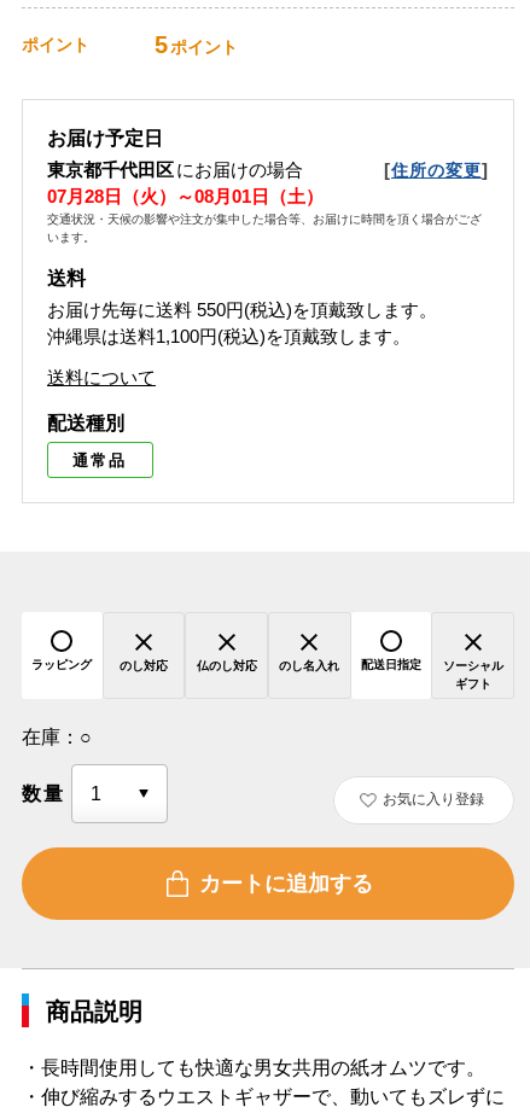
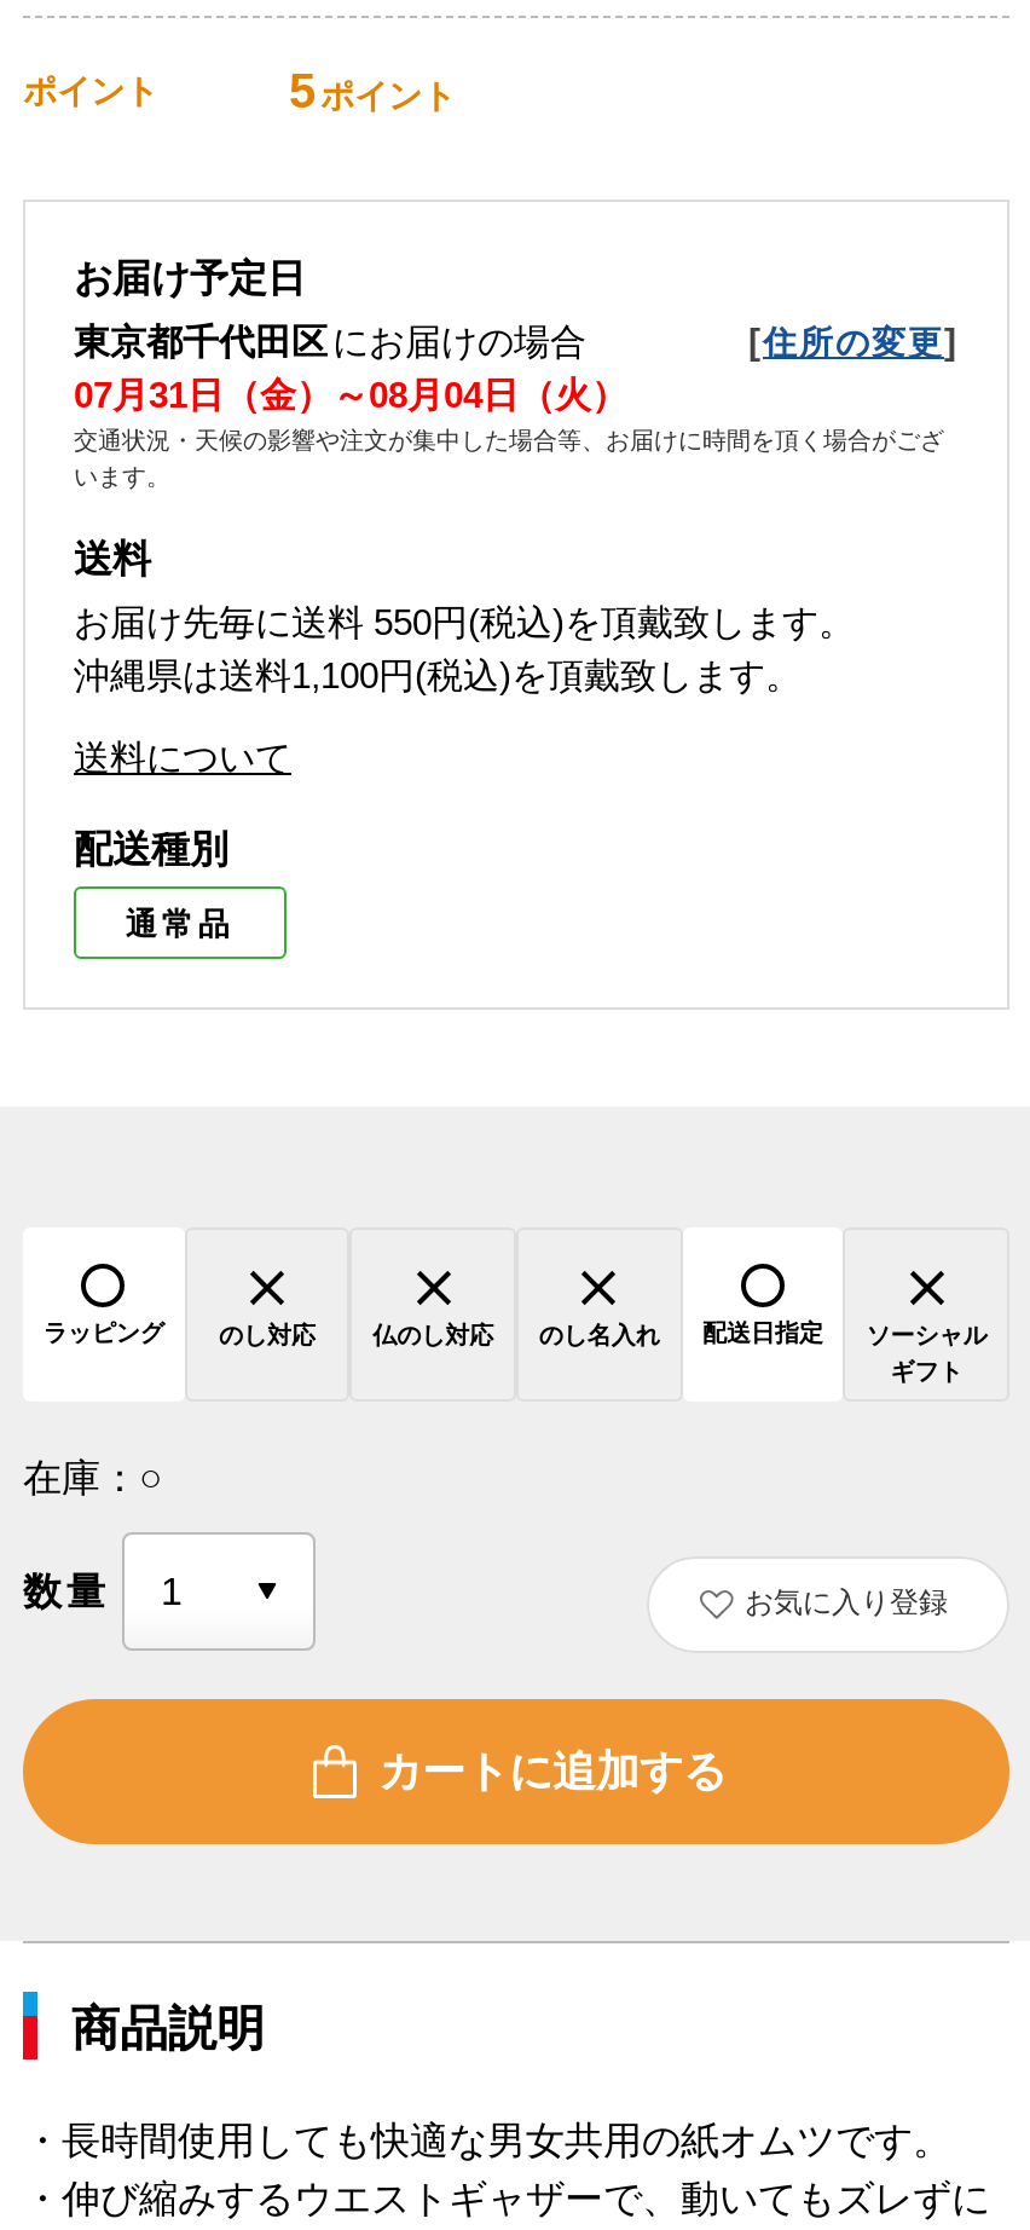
[47,186,324,207] 07月28日（火）～08月01日（土） -> [74,374,627,416] 07月31日（金）～08月04日（火）

